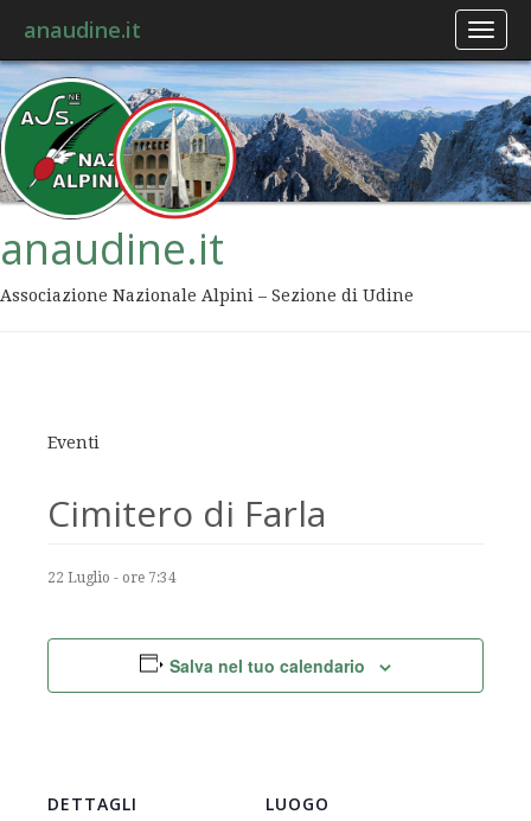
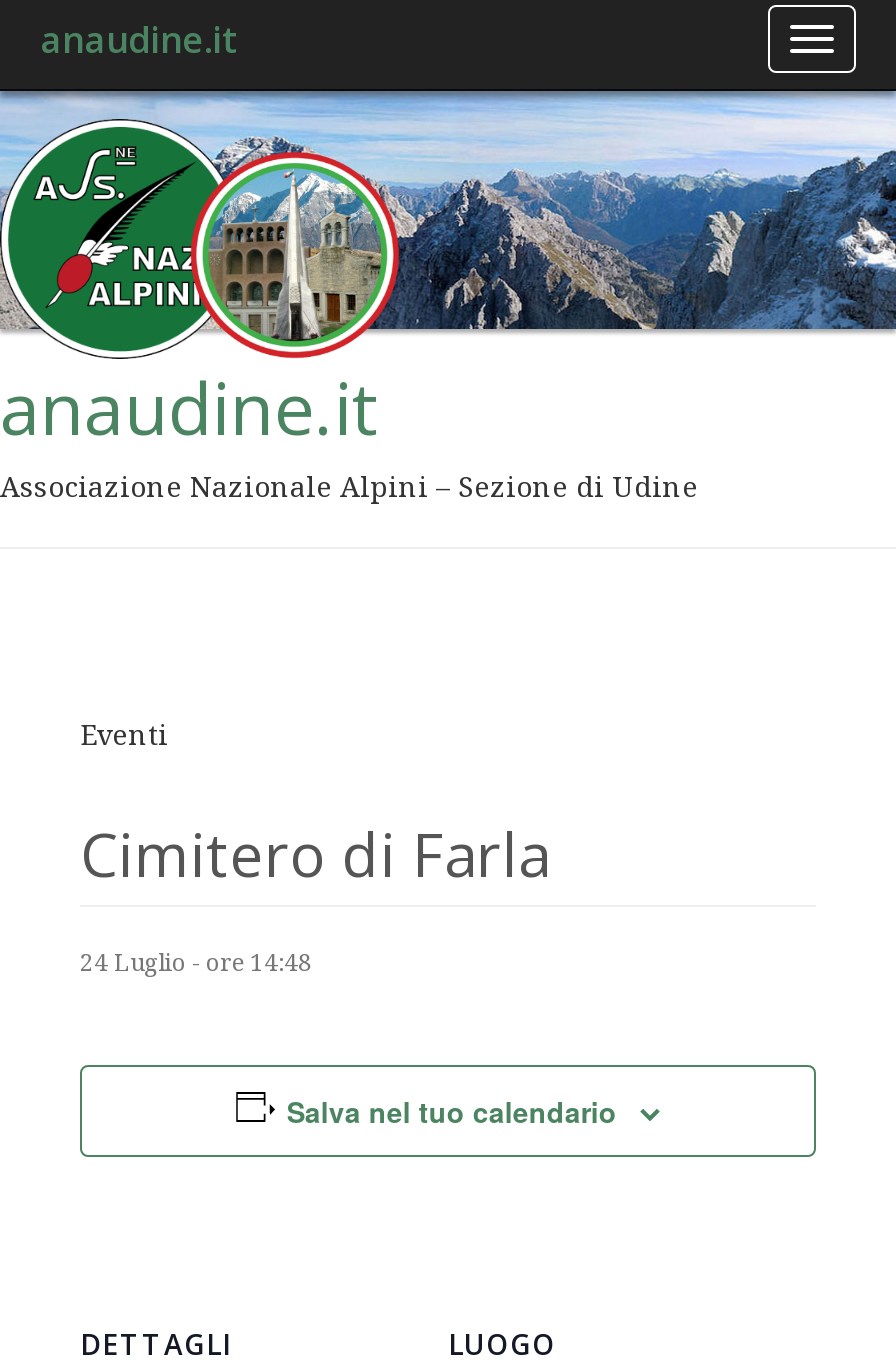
[47,569,177,586] 22 Luglio - ore 7:34 -> [80,949,312,977] 24 Luglio - ore 14:48

